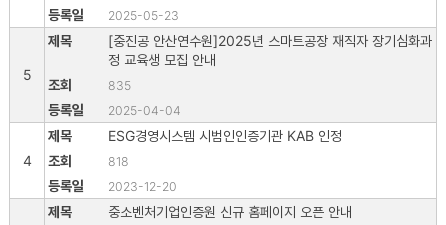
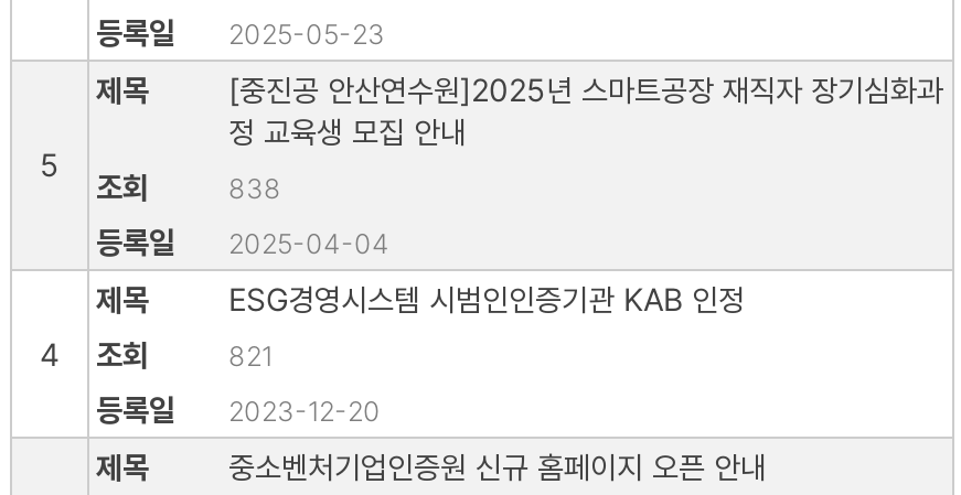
[108,78,131,93] 835 -> [228,172,281,205] 838
[108,154,129,169] 818 -> [228,340,273,373] 821

